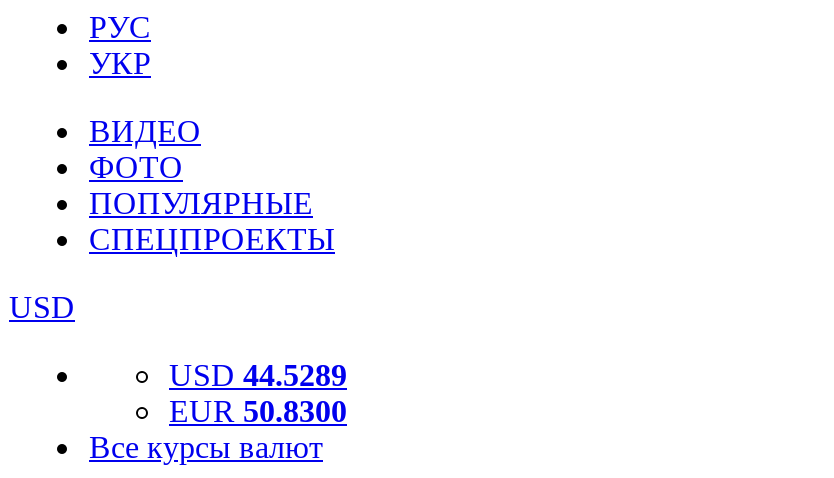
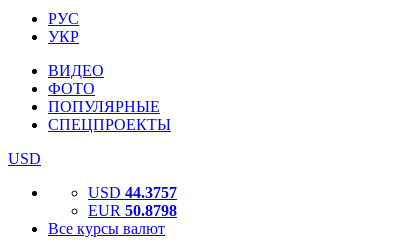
[169,358,347,392] USD 44.5289 -> [88,184,177,201] USD 44.3757
[169,394,347,428] EUR 50.8300 -> [88,202,177,219] EUR 50.8798

